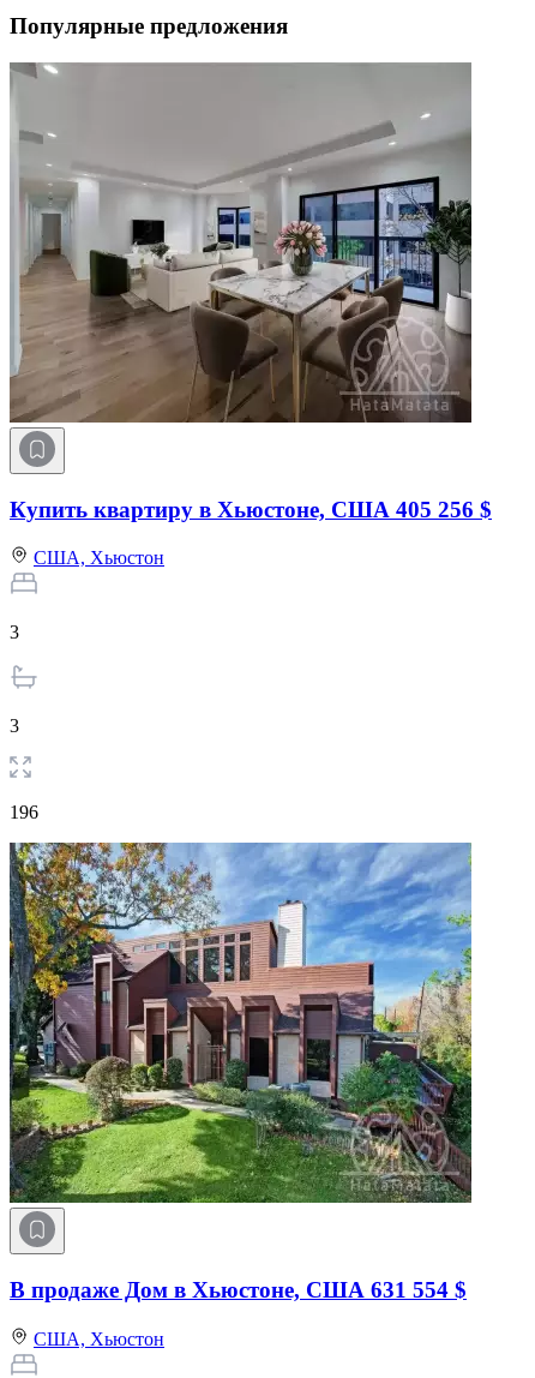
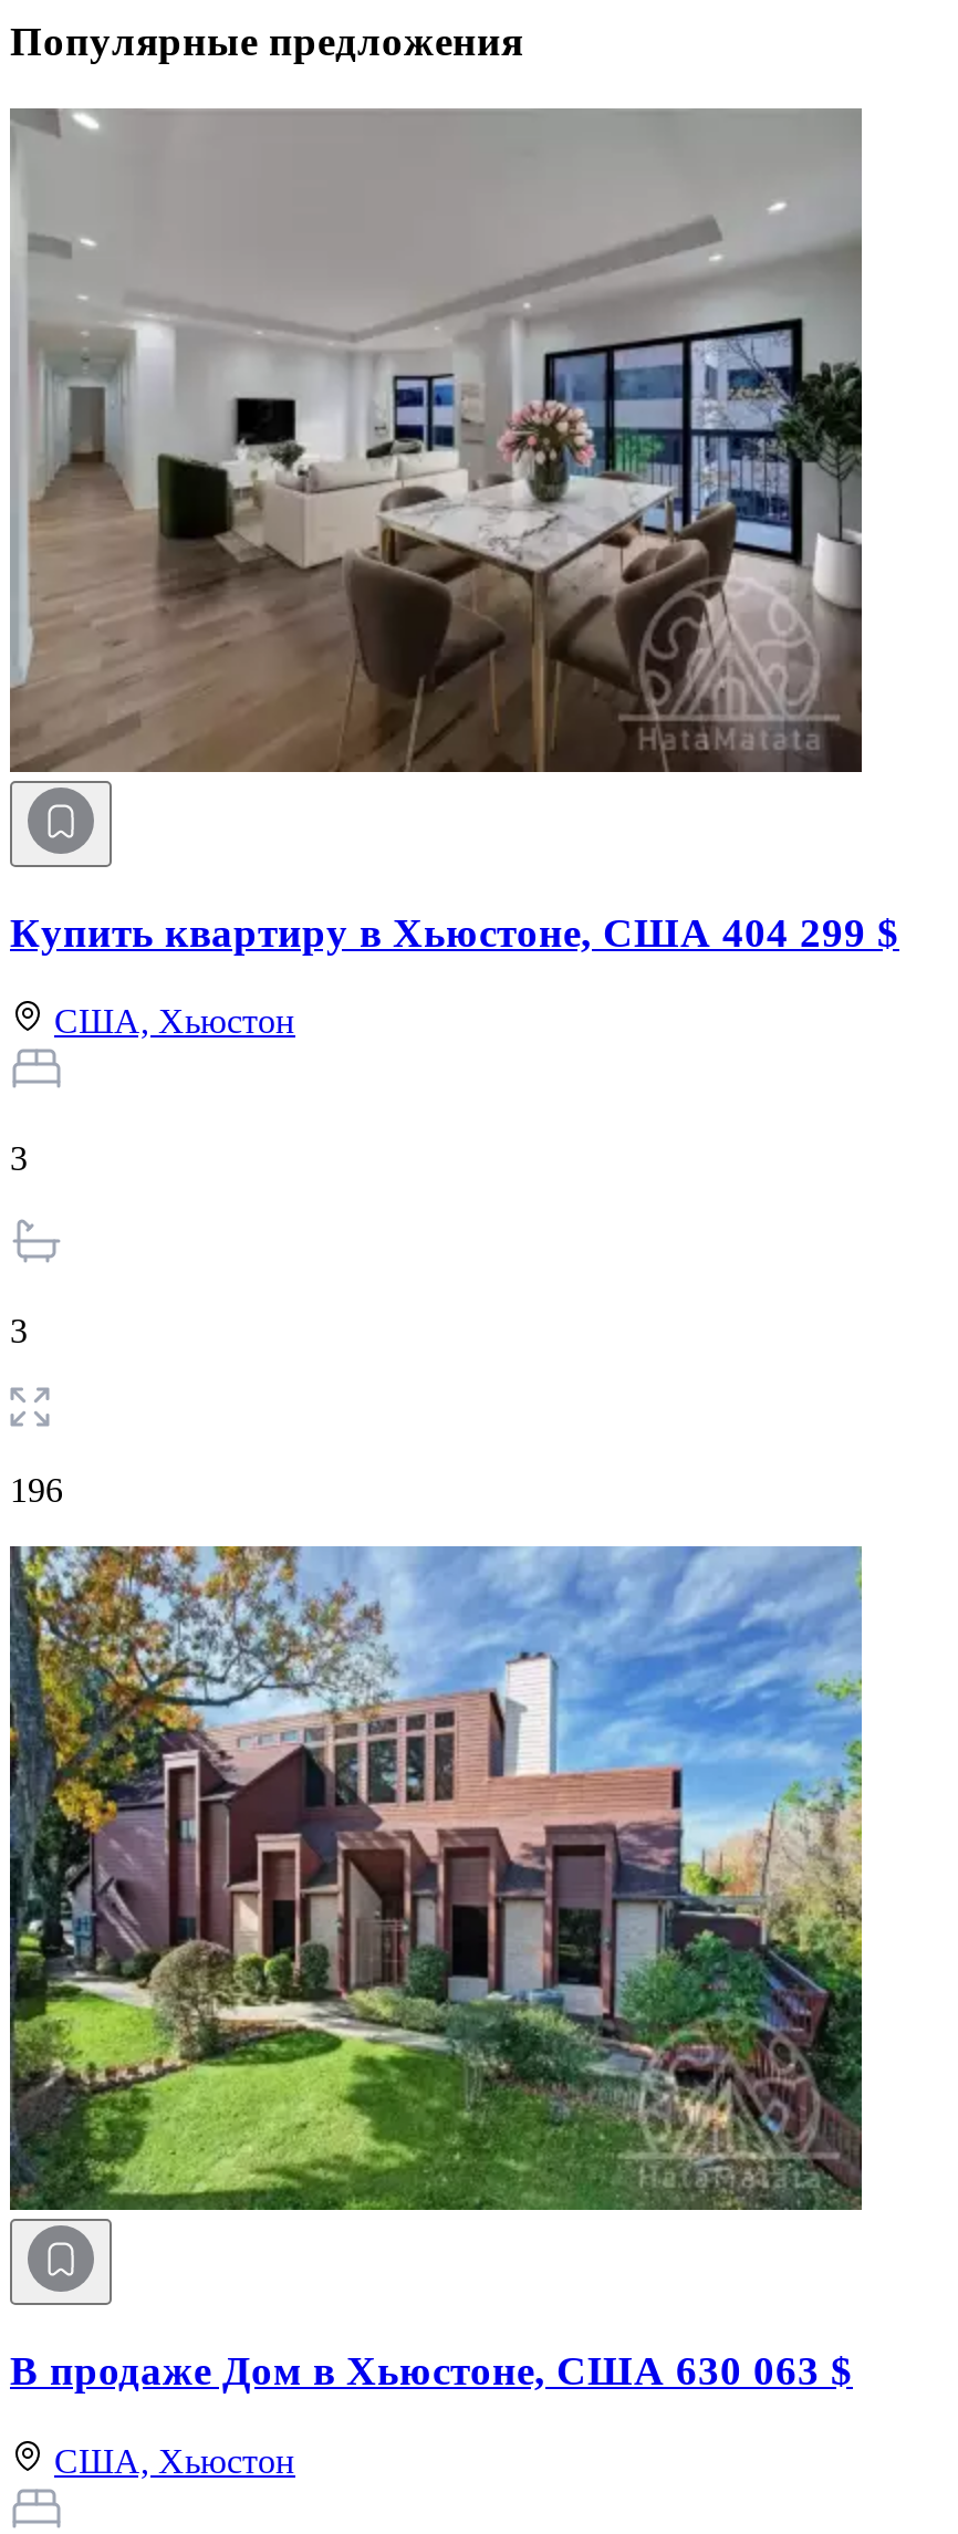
[10,496,492,522] Купить квартиру в Хьюстоне, США 405 256 $ -> [10,908,899,955] Купить квартиру в Хьюстоне, США 404 299 $
[10,1277,467,1302] В продаже Дом в Хьюстоне, США 631 554 $ -> [10,2347,853,2394] В продаже Дом в Хьюстоне, США 630 063 $

